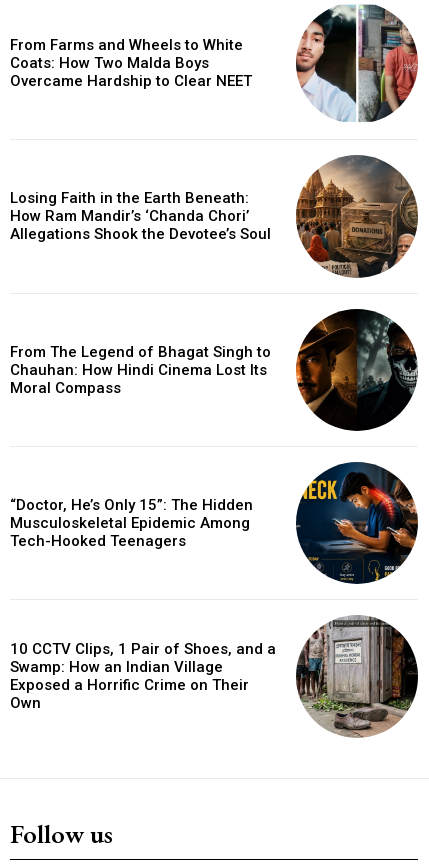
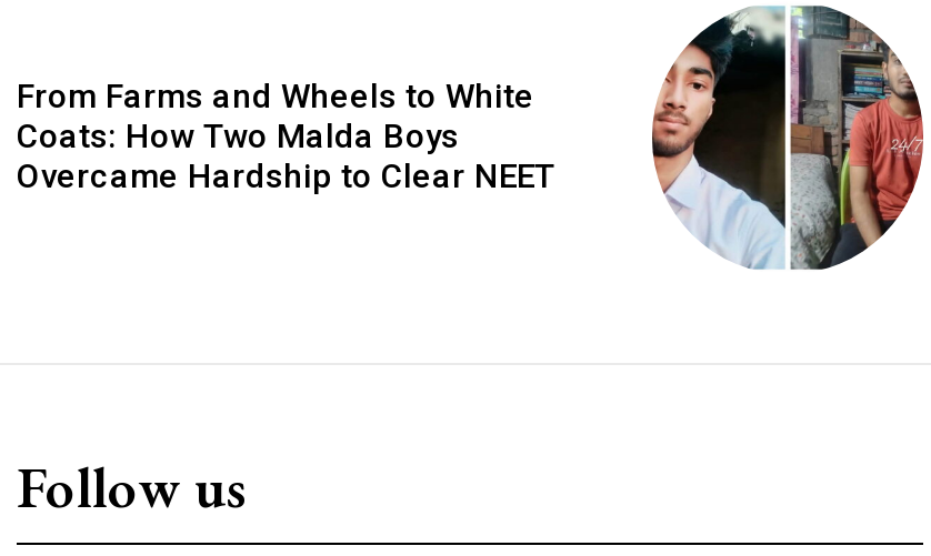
[10,154,419,279] [image] | Losing Faith in the Earth Beneath: | How Ram Mandir’s ‘Chanda Chori’ | Allegations Shook the Devotee’s Soul -> none
[10,308,419,432] [image] | From The Legend of Bhagat Singh to | Chauhan: How Hindi Cinema Lost Its | Moral Compass -> none
[295,461,419,585] [image] -> none
[10,496,253,550] “Doctor, He’s Only 15”: The Hidden | Musculoskeletal Epidemic Among | Tech-Hooked Teenagers -> none
[10,615,419,738] [image] | 10 CCTV Clips, 1 Pair of Shoes, and a | Swamp: How an Indian Village | Exposed a Horrific Crime on Their | Own -> none

